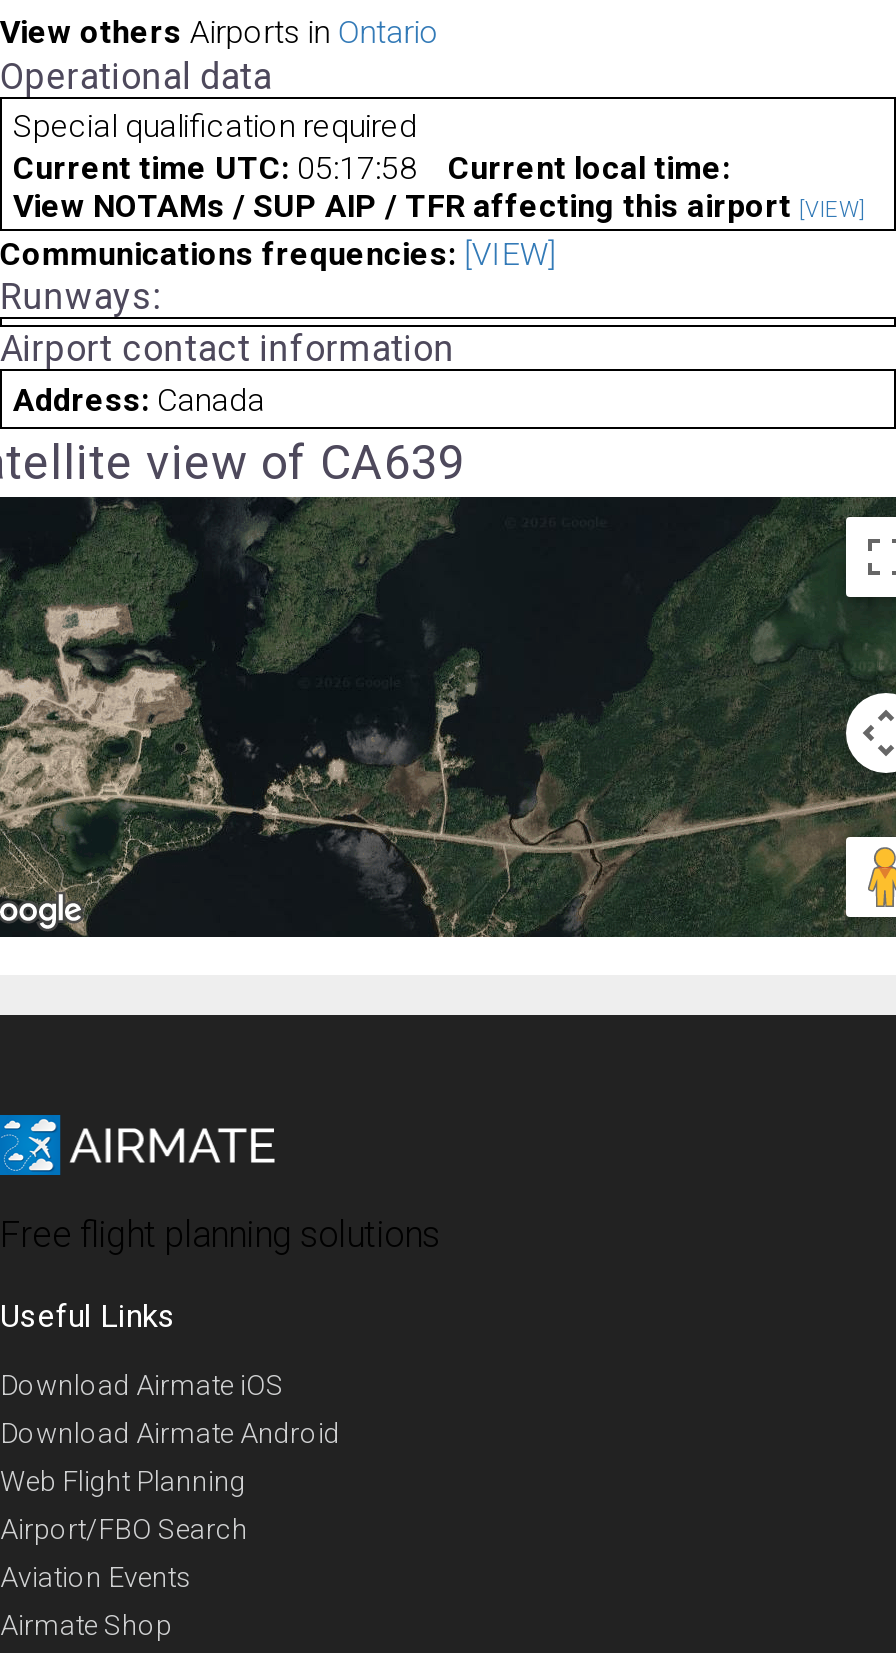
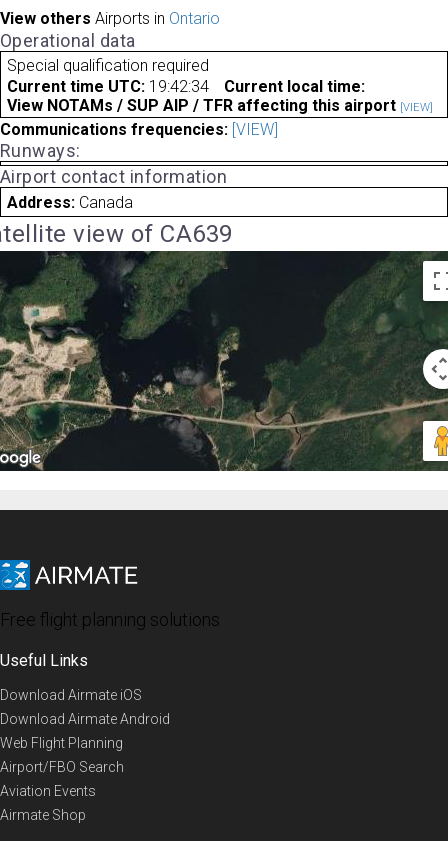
[13,150,417,188] Current time UTC: 05:17:58 -> [6,77,208,96] Current time UTC: 19:42:34

